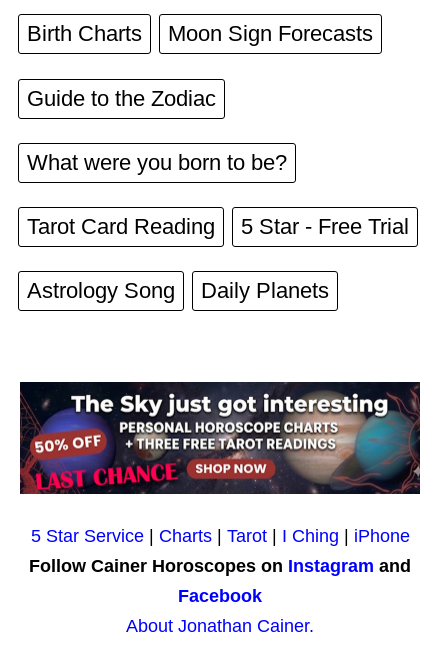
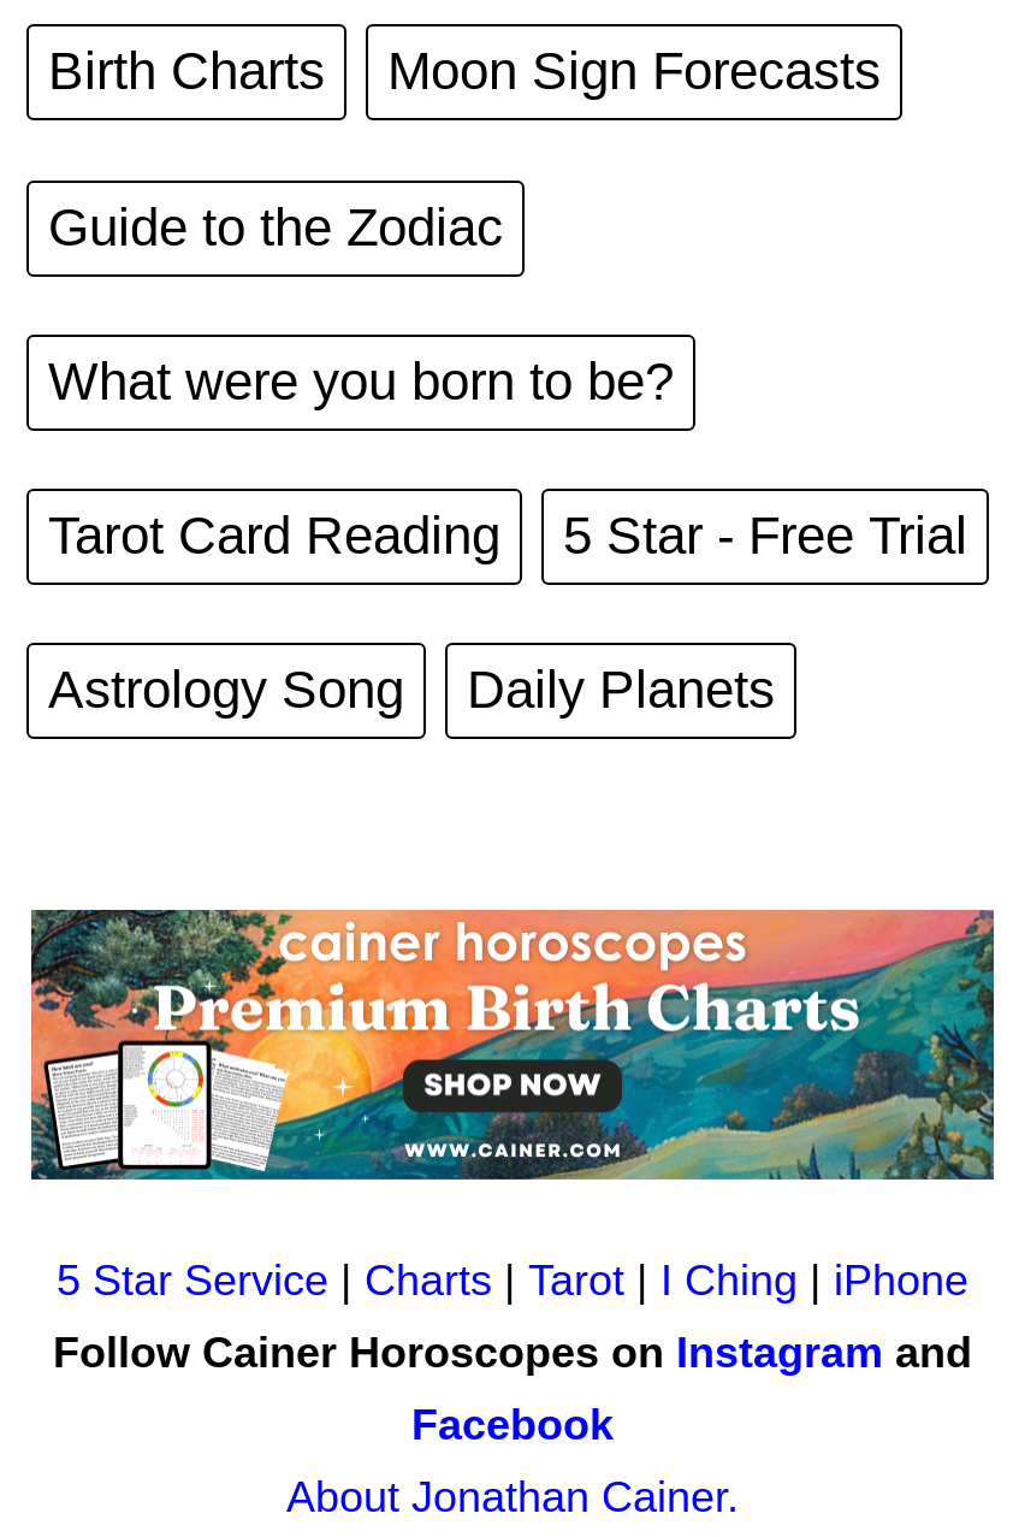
[19,381,421,495] [image] -> [29,908,996,1182] [image]

